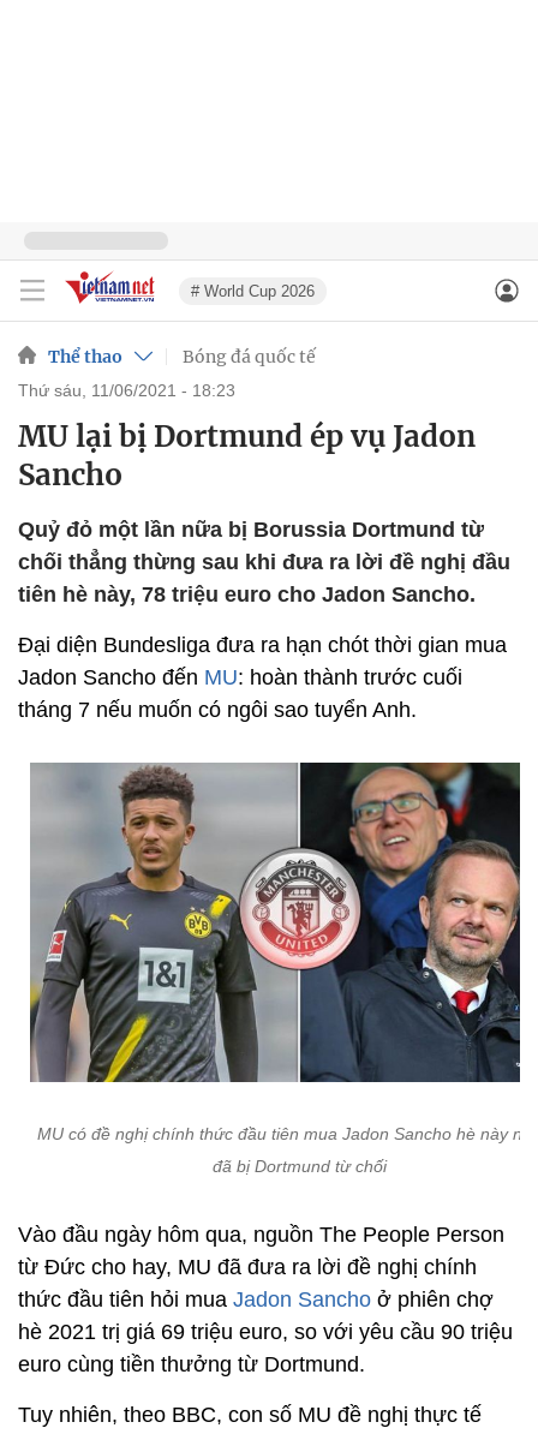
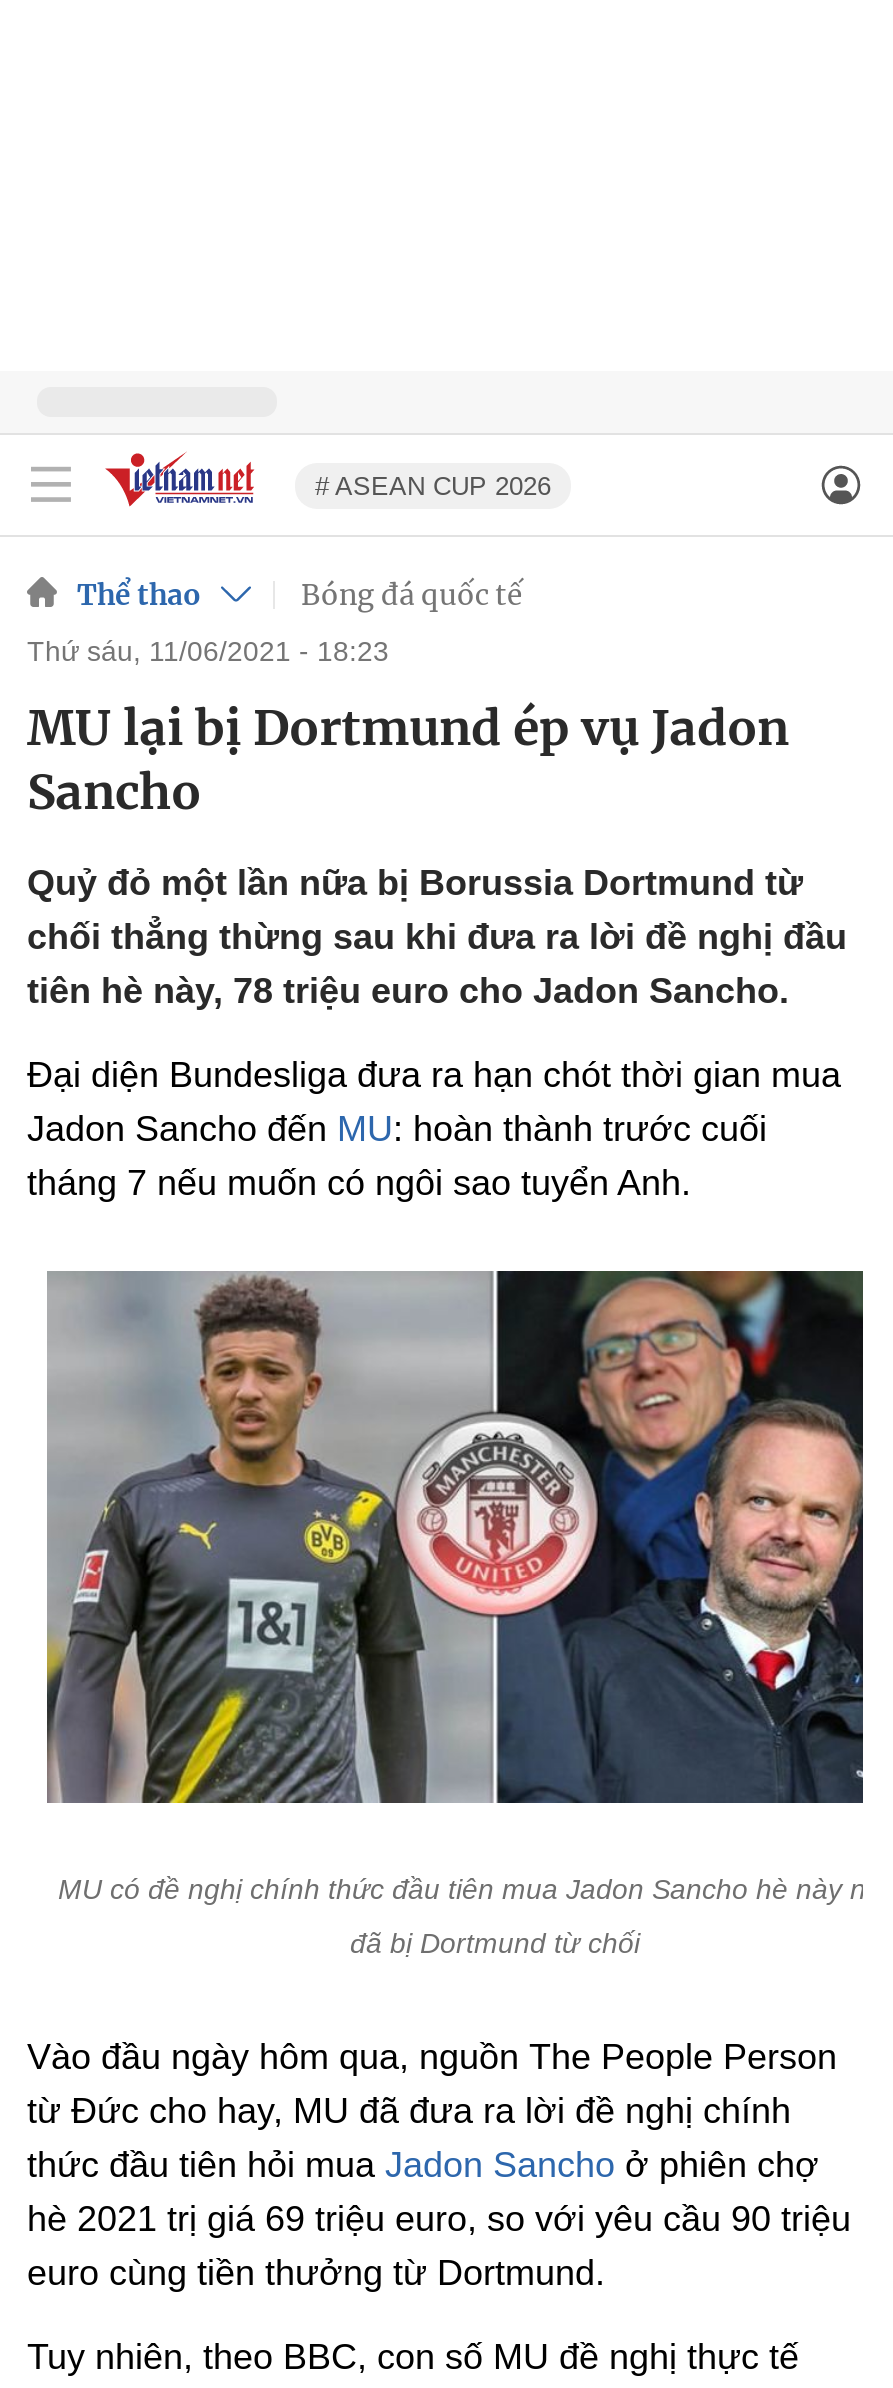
[191,282,315,300] # World Cup 2026 -> [315,470,551,500] # ASEAN CUP 2026

